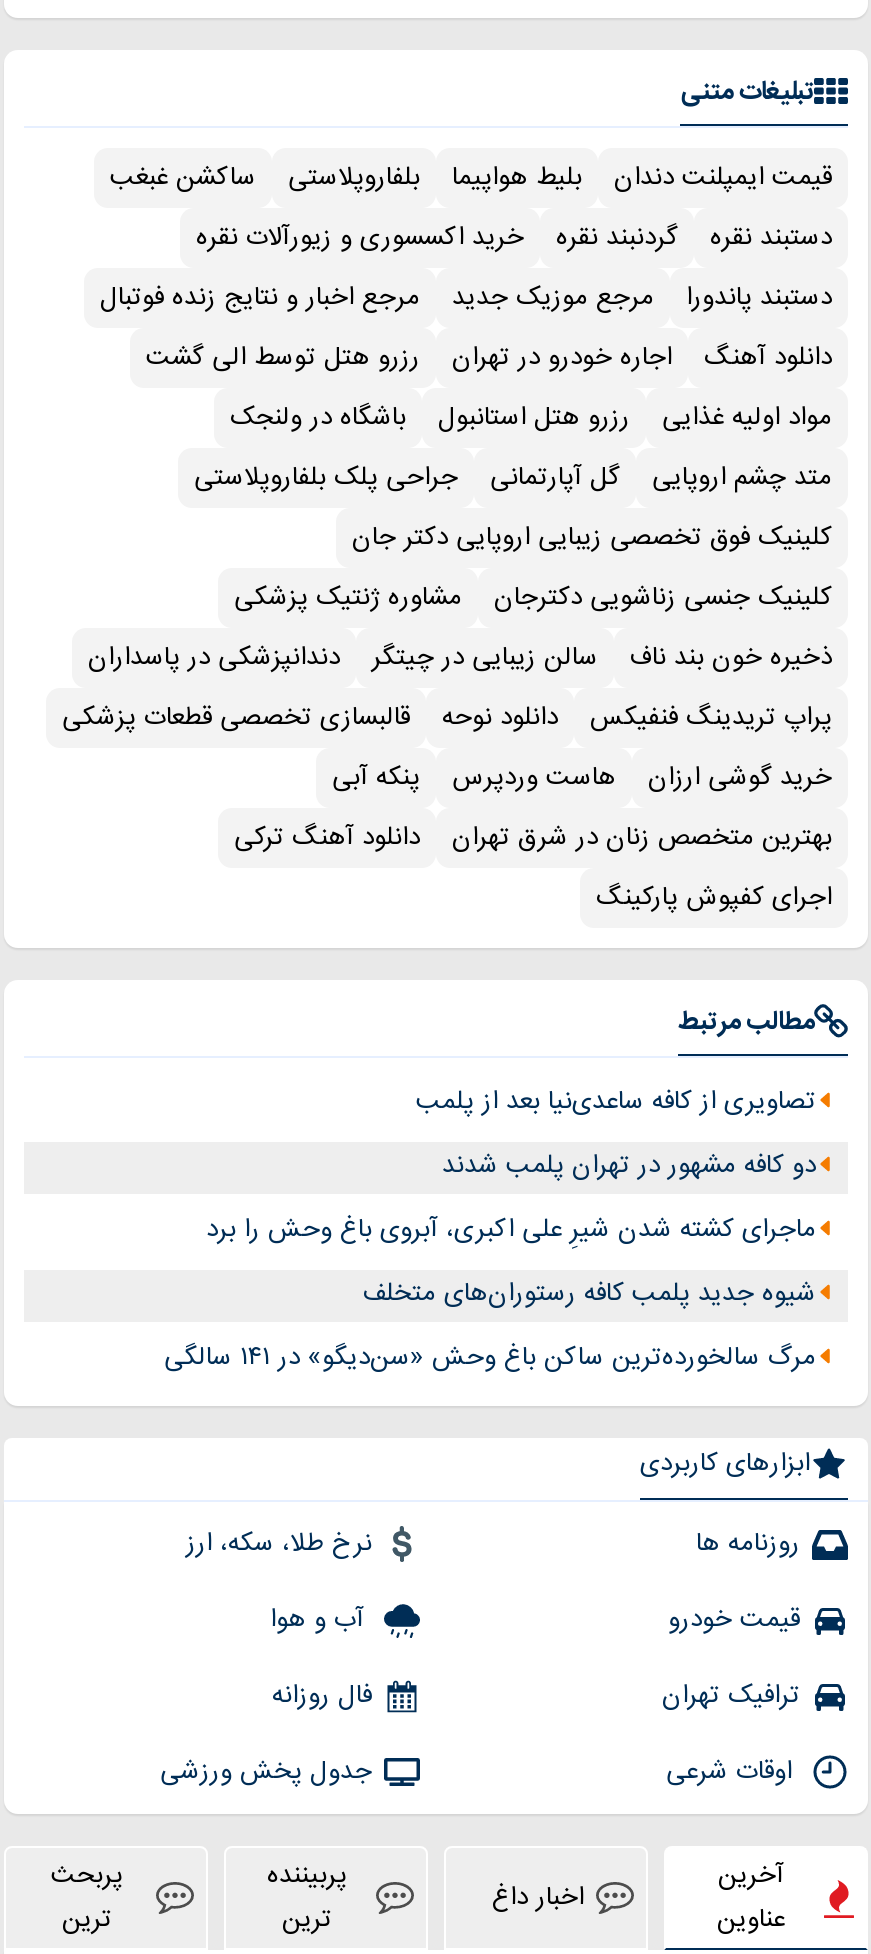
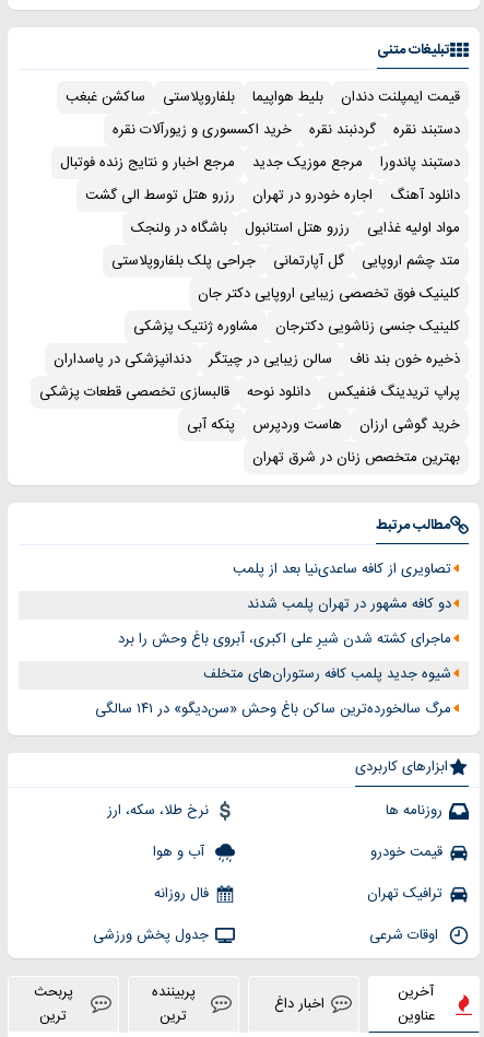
[234,816,832,920] دانلود آهنگ ترکی | اجرای کفپوش پارکینگ -> none

